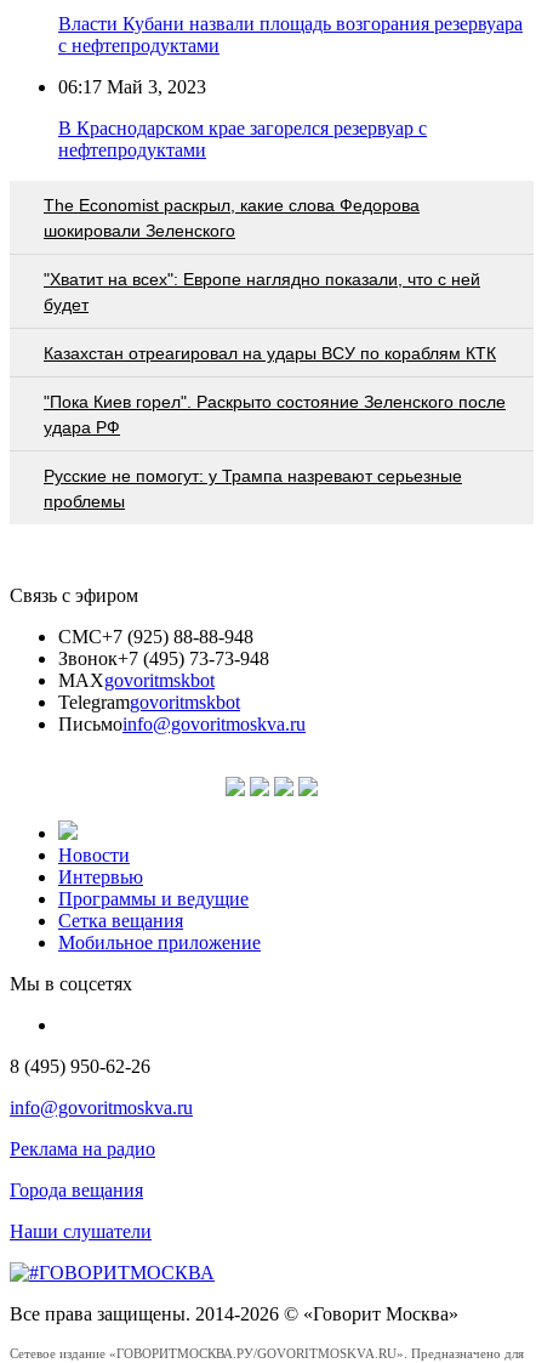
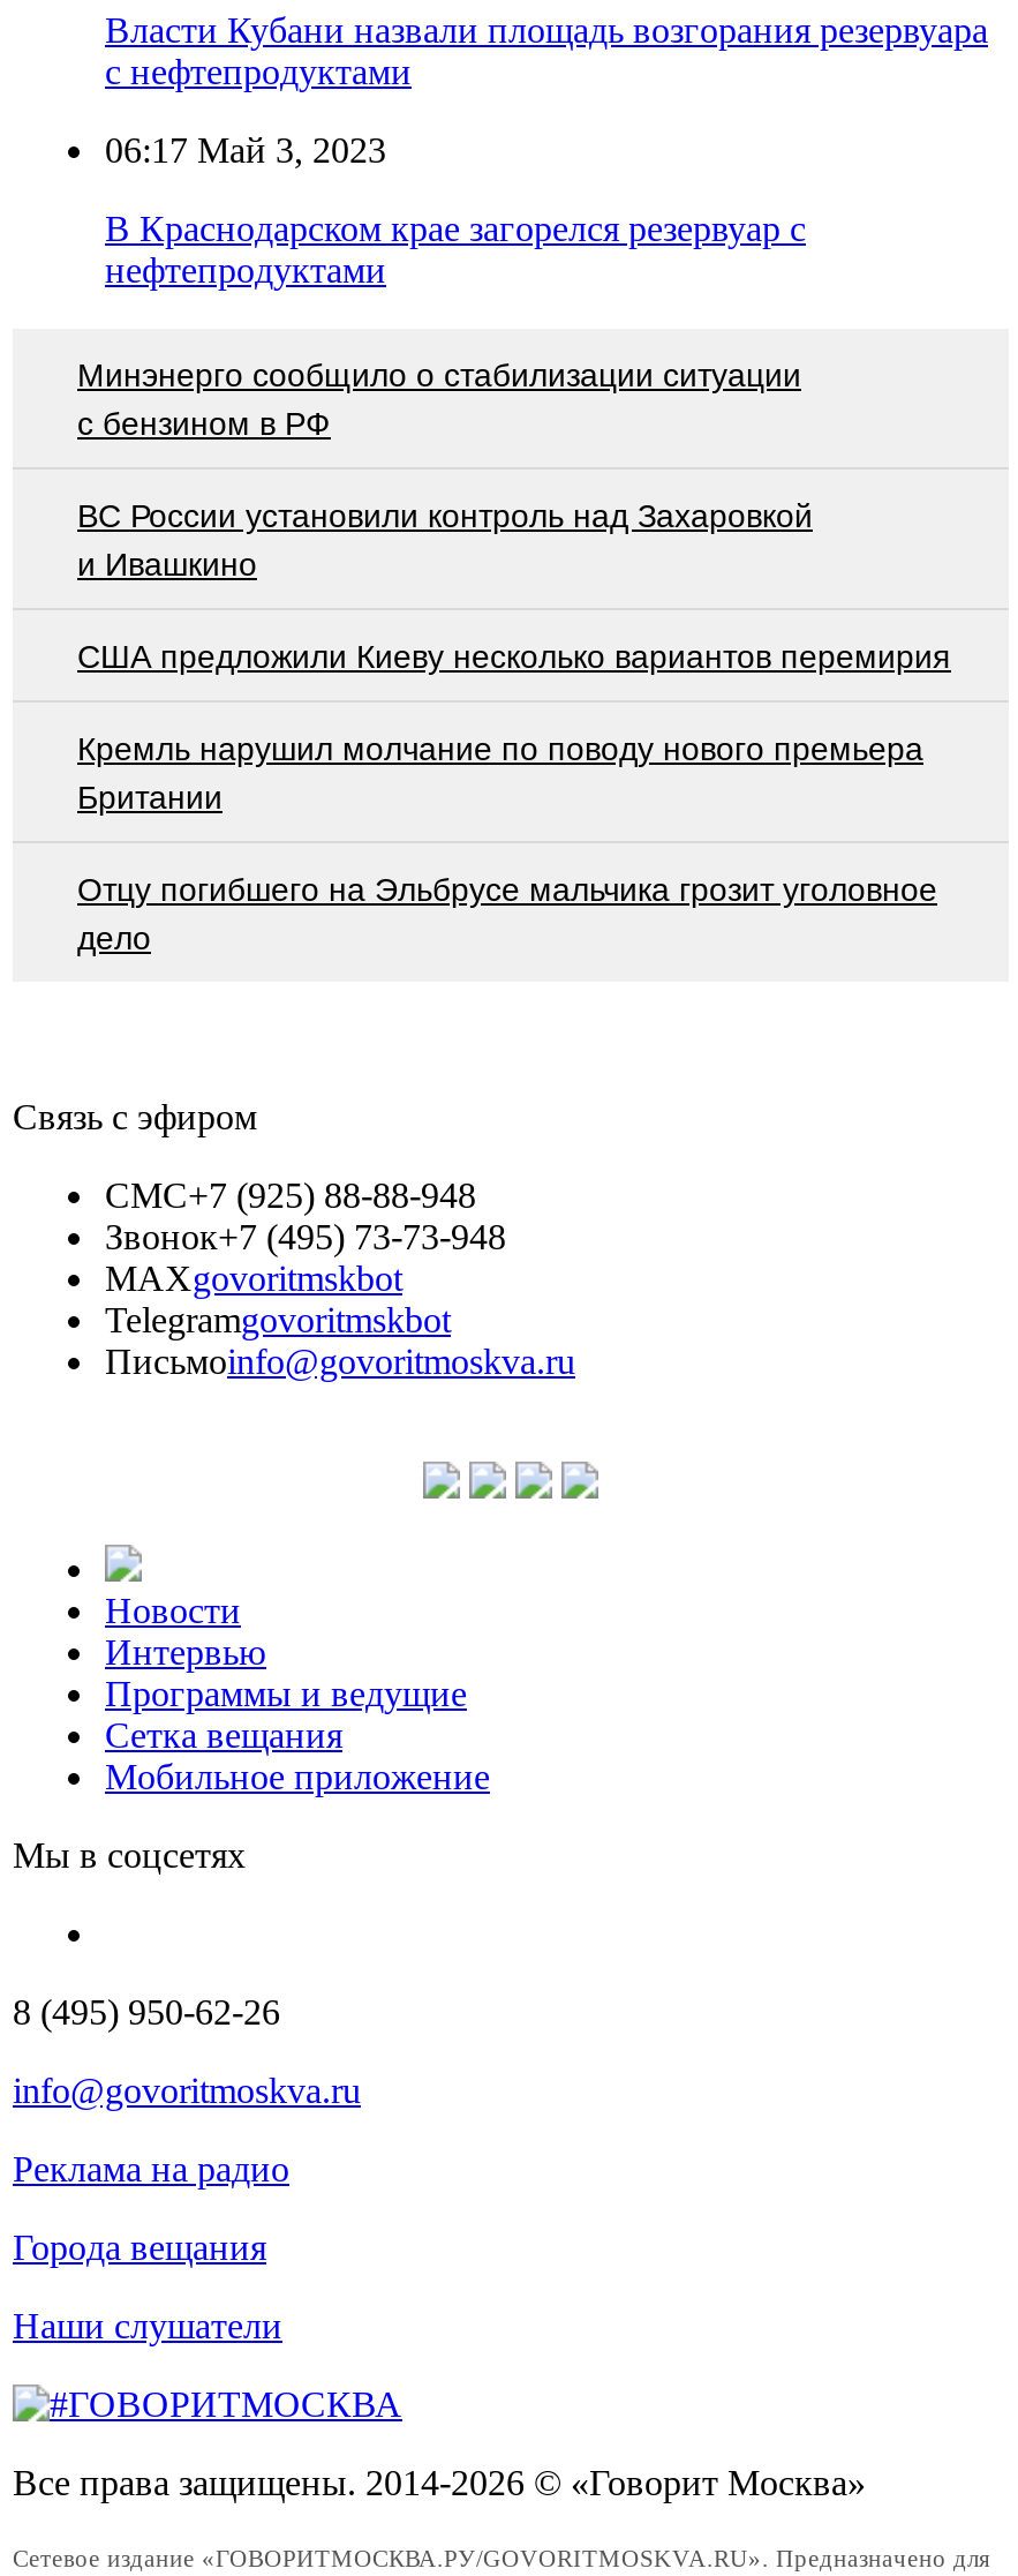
[44,195,420,240] The Economist раскрыл, какие слова Федорова | шокировали Зеленского -> [77,356,801,441] Минэнерго сообщило о стабилизации ситуации | с бензином в РФ
[44,269,480,314] "Хватит на всех": Европе наглядно показали, что с ней | будет -> [77,496,813,582] ВС России установили контроль над Захаровкой | и Ивашкино
[44,343,496,362] Казахстан отреагировал на удары ВСУ по кораблям КТК -> [77,637,951,674] США предложили Киеву несколько вариантов перемирия
[44,392,506,436] "Пока Киев горел". Раскрыто состояние Зеленского после | удара РФ -> [77,729,923,815] Кремль нарушил молчание по поводу нового премьера | Британии
[44,466,462,510] Русские не помогут: у Трампа назревают серьезные | проблемы -> [77,870,937,955] Отцу погибшего на Эльбрусе мальчика грозит уголовное | дело

